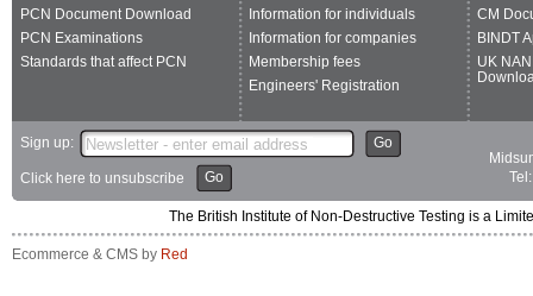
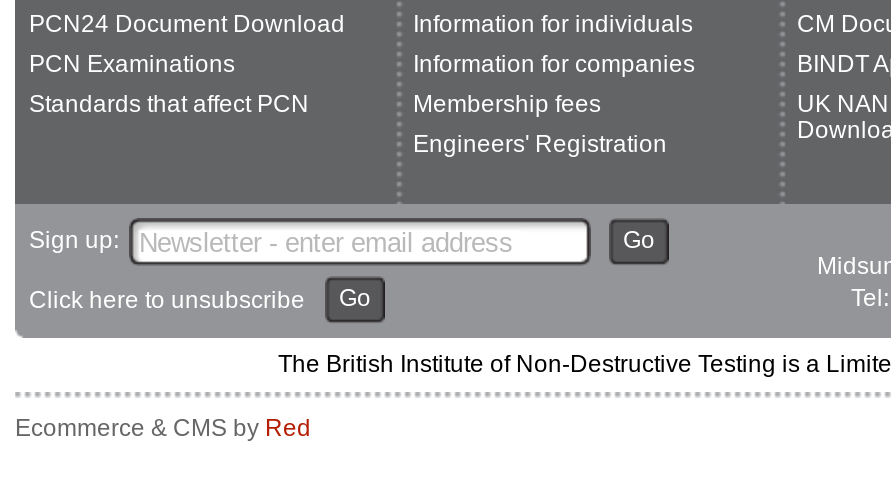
[20,6,192,23] PCN Document Download -> [29,10,345,38] PCN24 Document Download

